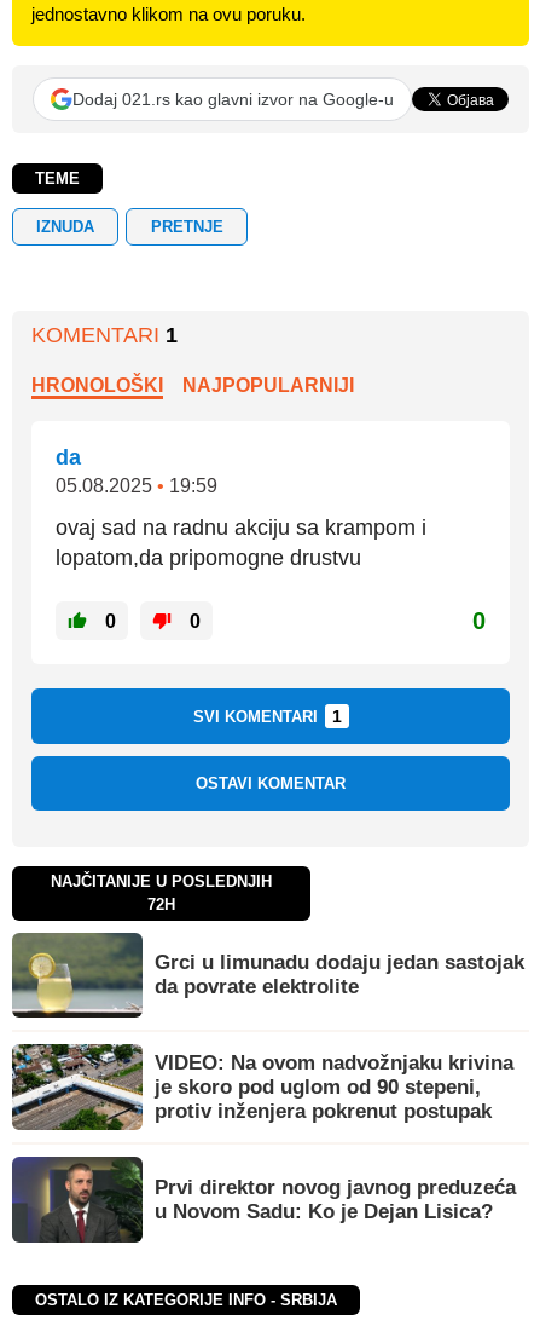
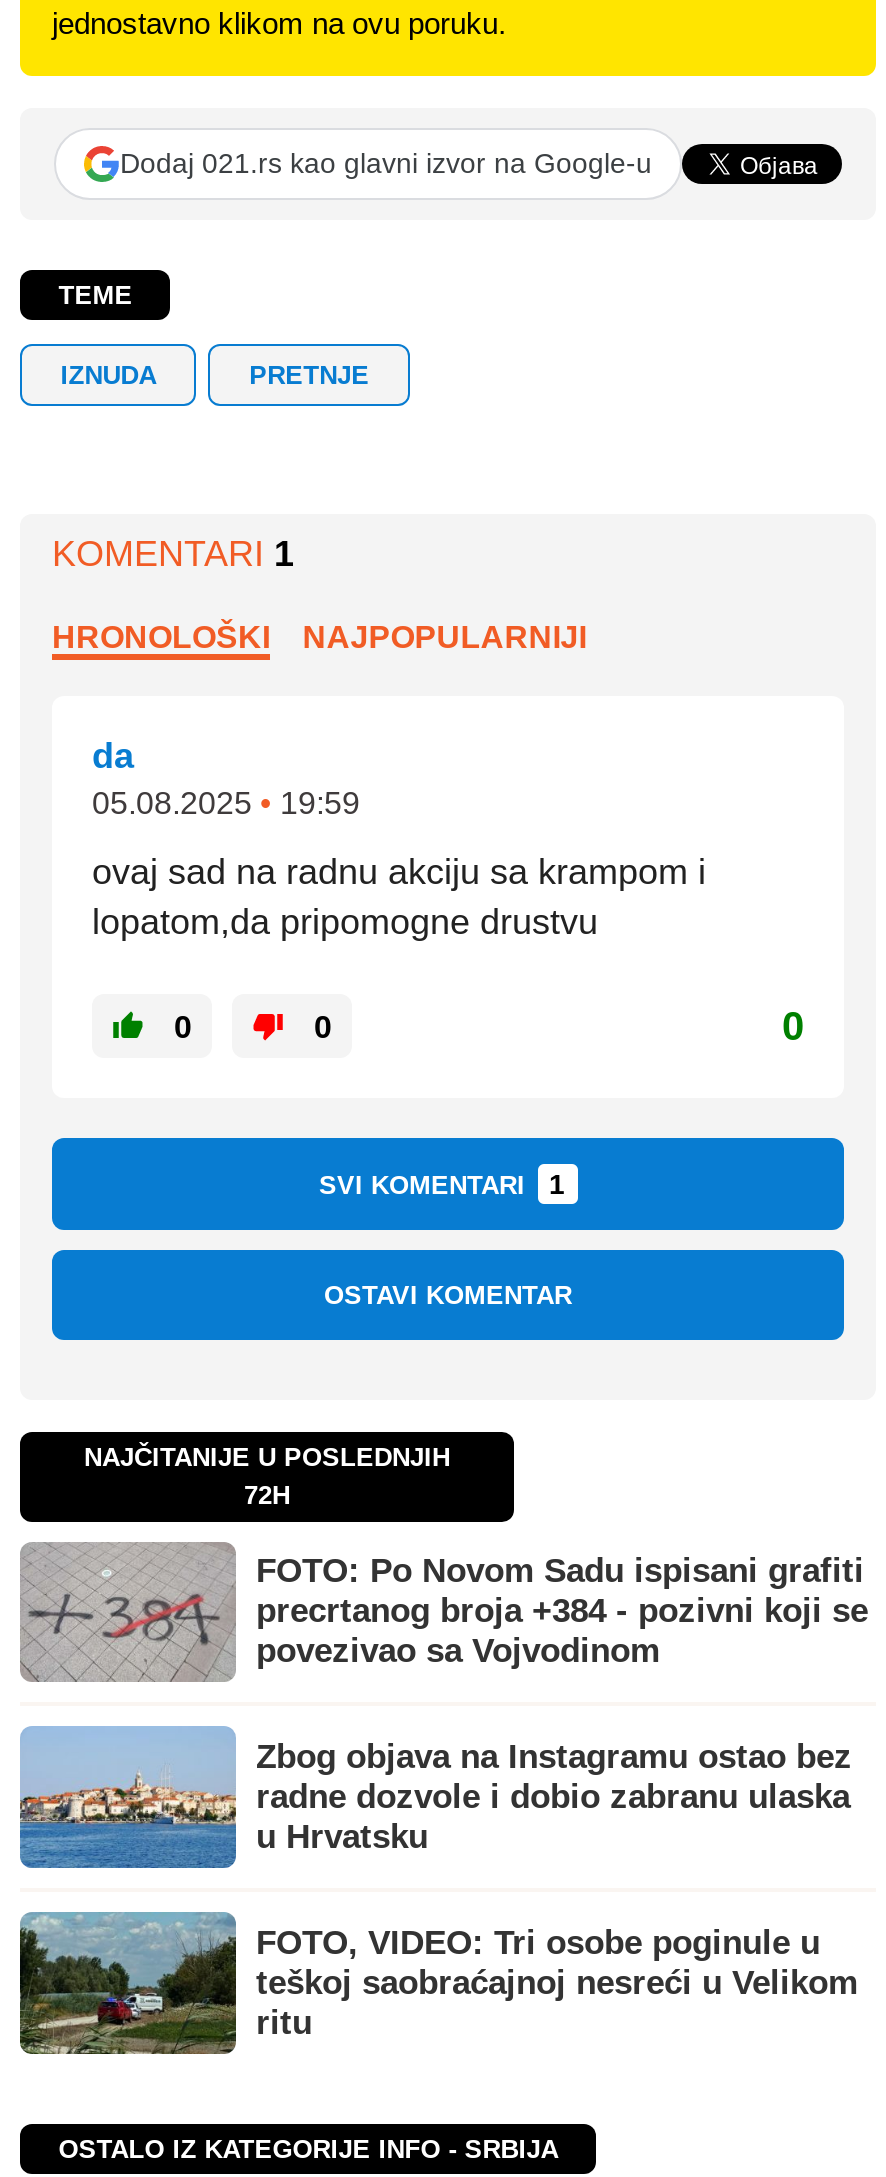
[12,933,524,1018] [image] | Grci u limunadu dodaju jedan sastojak | da povrate elektrolite -> [22,1544,868,1680] [image] | FOTO: Po Novom Sadu ispisani grafiti | precrtanog broja +384 - pozivni koji se | povezivao sa Vojvodinom
[11,1043,513,1131] [image] | VIDEO: Na ovom nadvožnjaku krivina | je skoro pod uglom od 90 stepeni, | protiv inženjera pokrenut postupak -> [18,1726,852,1870] [image] | Zbog objava na Instagramu ostao bez | radne dozvole i dobio zabranu ulaska | u Hrvatsku
[11,1155,516,1243] [image] | Prvi direktor novog javnog preduzeća | u Novom Sadu: Ko je Dejan Lisica? -> [18,1910,858,2054] [image] | FOTO, VIDEO: Tri osobe poginule u | teškoj saobraćajnoj nesreći u Velikom | ritu

